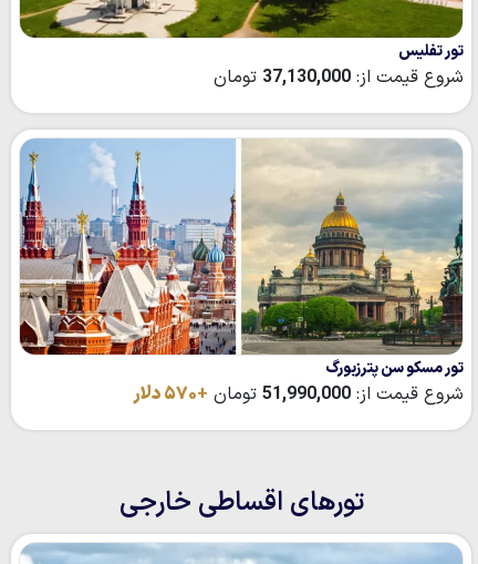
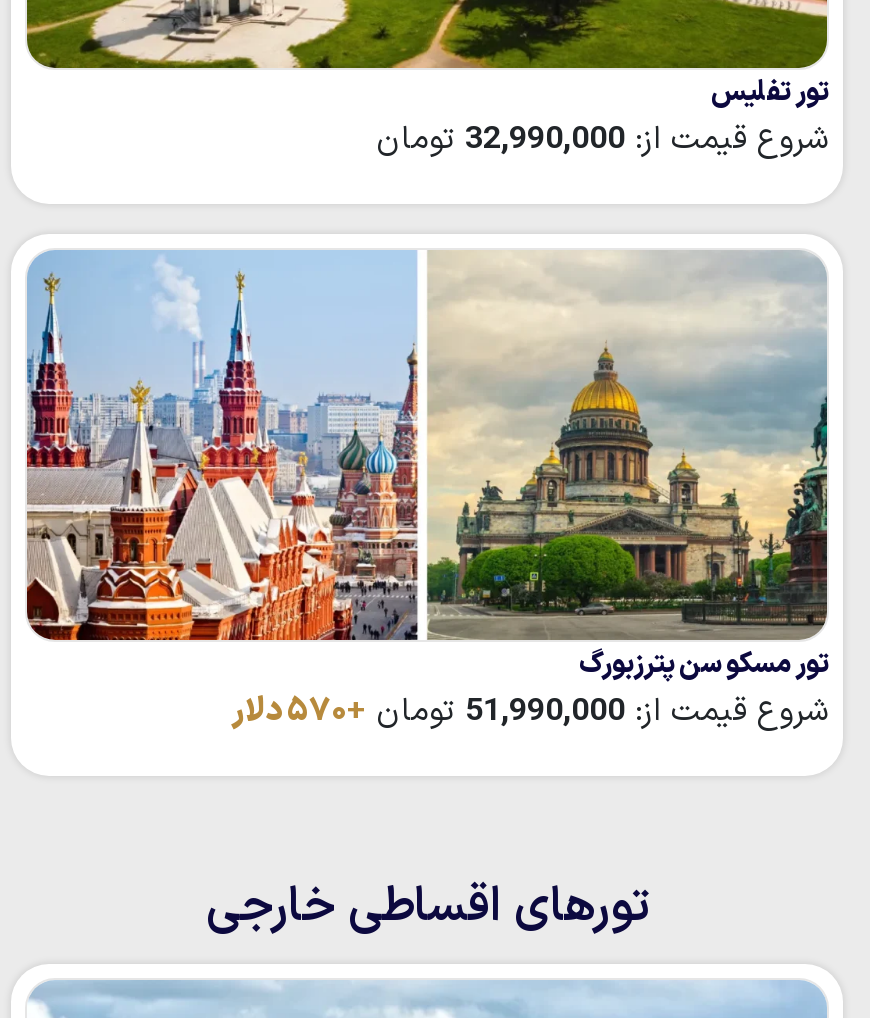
[214,65,464,91] شروع قیمت از: 37,130,000 تومان -> [377,117,829,165] شروع قیمت از: 32,990,000 تومان

